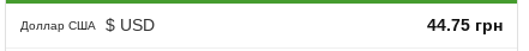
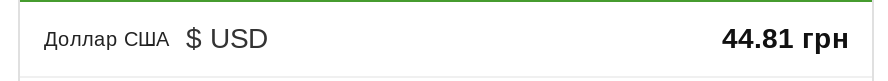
[427,15,503,34] 44.75 грн -> [722,22,848,54] 44.81 грн

